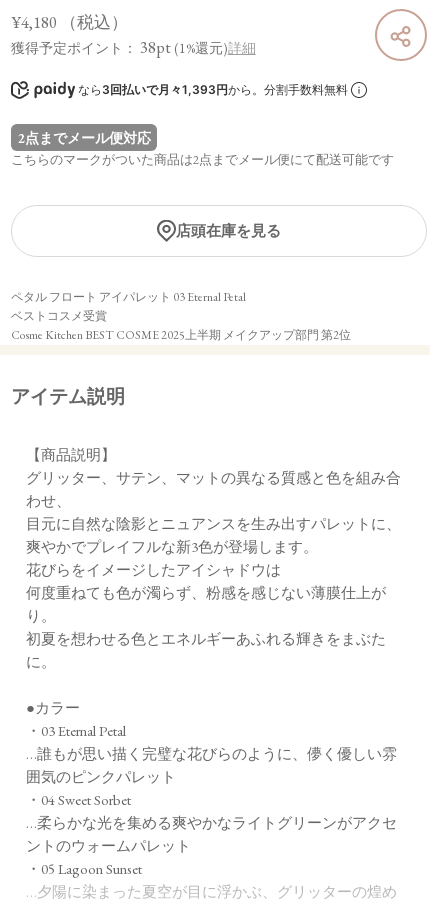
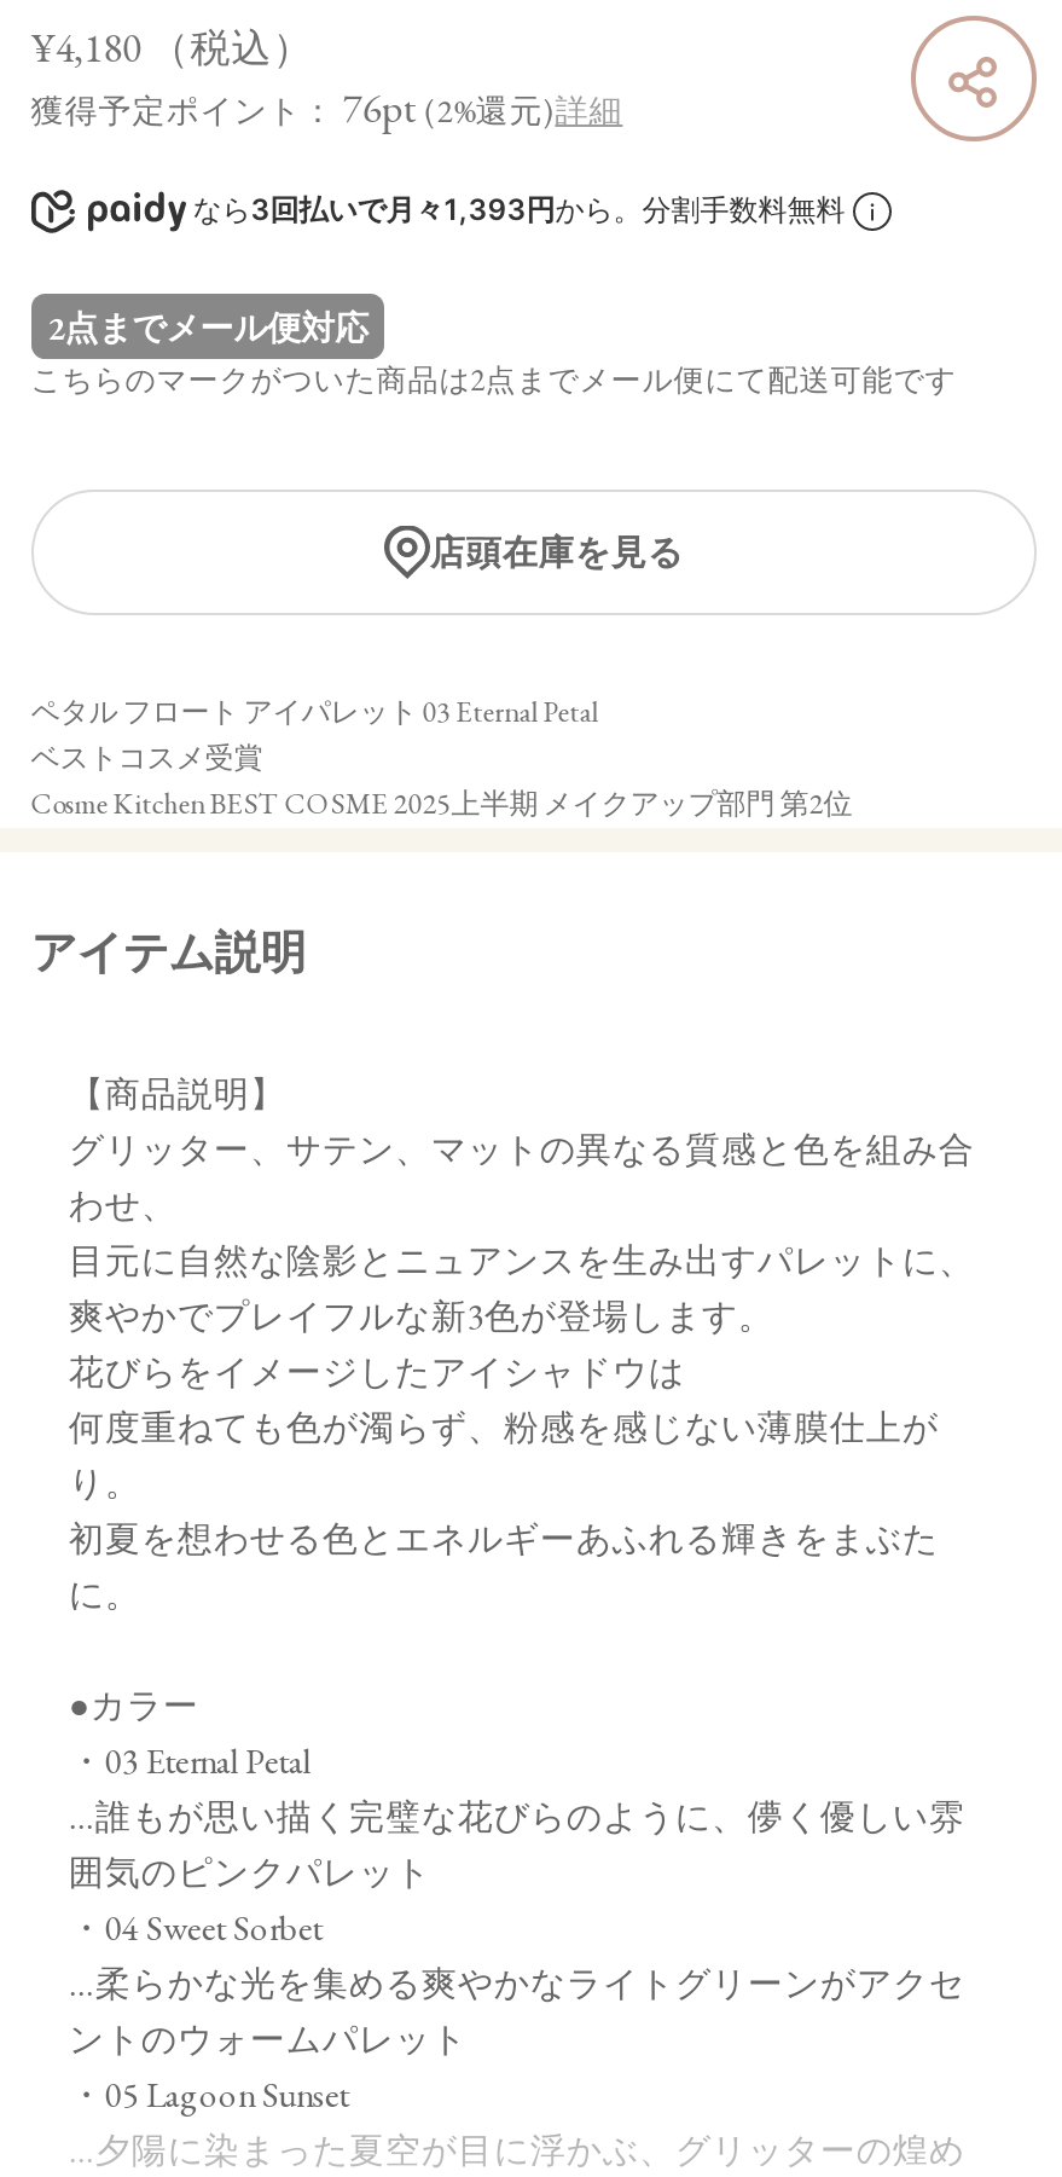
[11,36,256,58] 獲得予定ポイント：38pt (1%還元)詳細 -> [31,80,623,133] 獲得予定ポイント：76pt (2%還元)詳細

